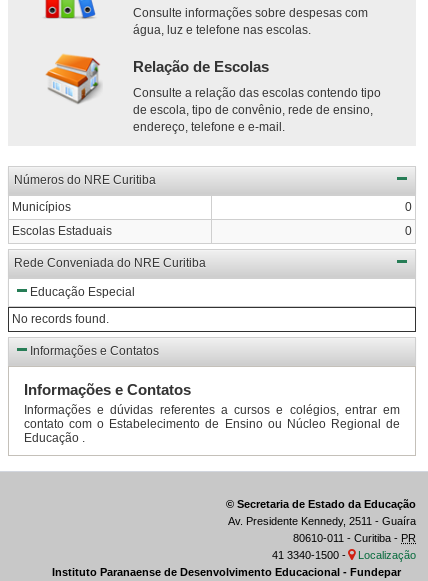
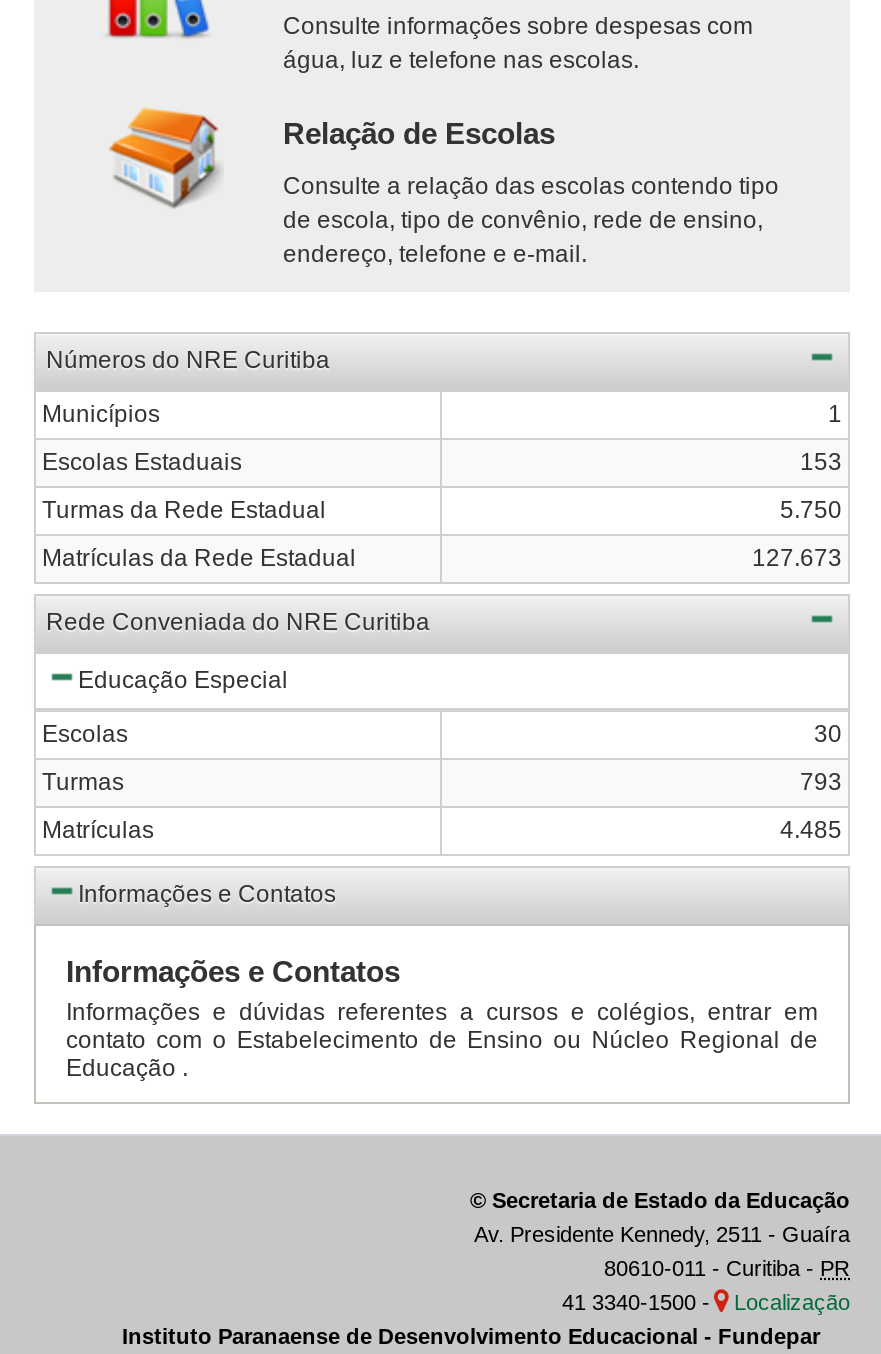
[405,200,412,214] 0 -> [828,399,842,427] 1
[405,224,412,238] 0 -> [42,447,842,571] 153 | Turmas da Rede Estadual | 5.750 | Matrículas da Rede Estadual | 127.673
[12,312,109,326] No records found. -> [42,719,842,843] Escolas | 30 | Turmas | 793 | Matrículas | 4.485

